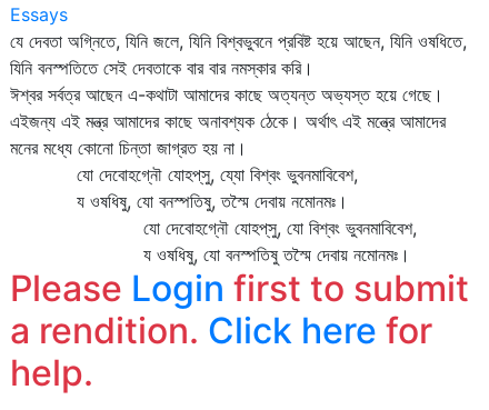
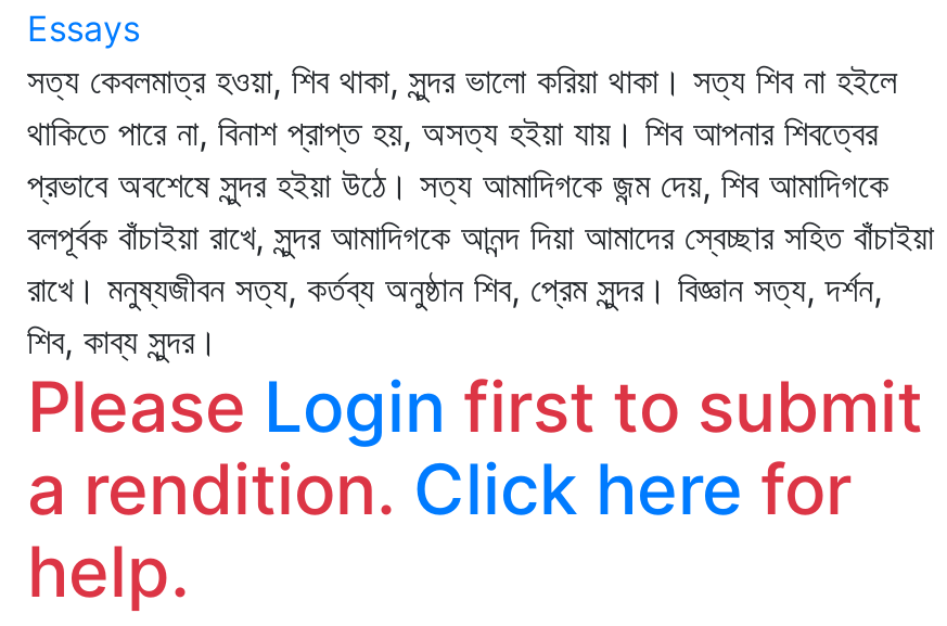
[10,30,467,266] যে দেবতা অগ্নিতে, যিনি জলে, যিনি বিশ্বভুবনে প্রবিষ্ট হয়ে আছেন, যিনি ওষধিতে, | যিনি বনস্পতিতে সেই দেবতাকে বার বার নমস্কার করি। | ঈশ্বর সর্বত্র আছেন এ-কথাটা আমাদের কাছে অত্যন্ত অভ্যস্ত হয়ে গেছে। | এইজন্য এই মন্ত্র আমাদের কাছে অনাবশ্যক ঠেকে। অর্থাৎ এই মন্ত্রে আমাদের | মনের মধ্যে কোনো চিন্তা জাগ্রত হয় না। | যো দেবোহগ্নৌ যোহপ্‌সু, য্যো বিশ্বং ভুবনমাবিবেশ, | য ওষধিষু, যো বনস্পতিষু, তস্মৈ দেবায় নমোনমঃ। | যো দেবোহগ্নৌ যোহপ্‌সু, যো বিশ্বং ভুবনমাবিবেশ, | য ওষধিষু, যো বনস্পতিষু তস্মৈ দেবায় নমোনমঃ। -> [27,59,934,362] সত্য কেবলমাত্র হওয়া, শিব থাকা, সুন্দর ভালো করিয়া থাকা। সত্য শিব না হইলে | থাকিতে পারে না, বিনাশ প্রাপ্ত হয়, অসত্য হইয়া যায়। শিব আপনার শিবত্বের | প্রভাবে অবশেষে সুন্দর হইয়া উঠে। সত্য আমাদিগকে জন্ম দেয়, শিব আমাদিগকে | বলপূর্বক বাঁচাইয়া রাখে, সুন্দর আমাদিগকে আনন্দ দিয়া আমাদের স্বেচ্ছার সহিত বাঁচাইয়া | রাখে। মনুষ্যজীবন সত্য, কর্তব্য অনুষ্ঠান শিব, প্রেম সুন্দর। বিজ্ঞান সত্য, দর্শন, | শিব, কাব্য সুন্দর।

